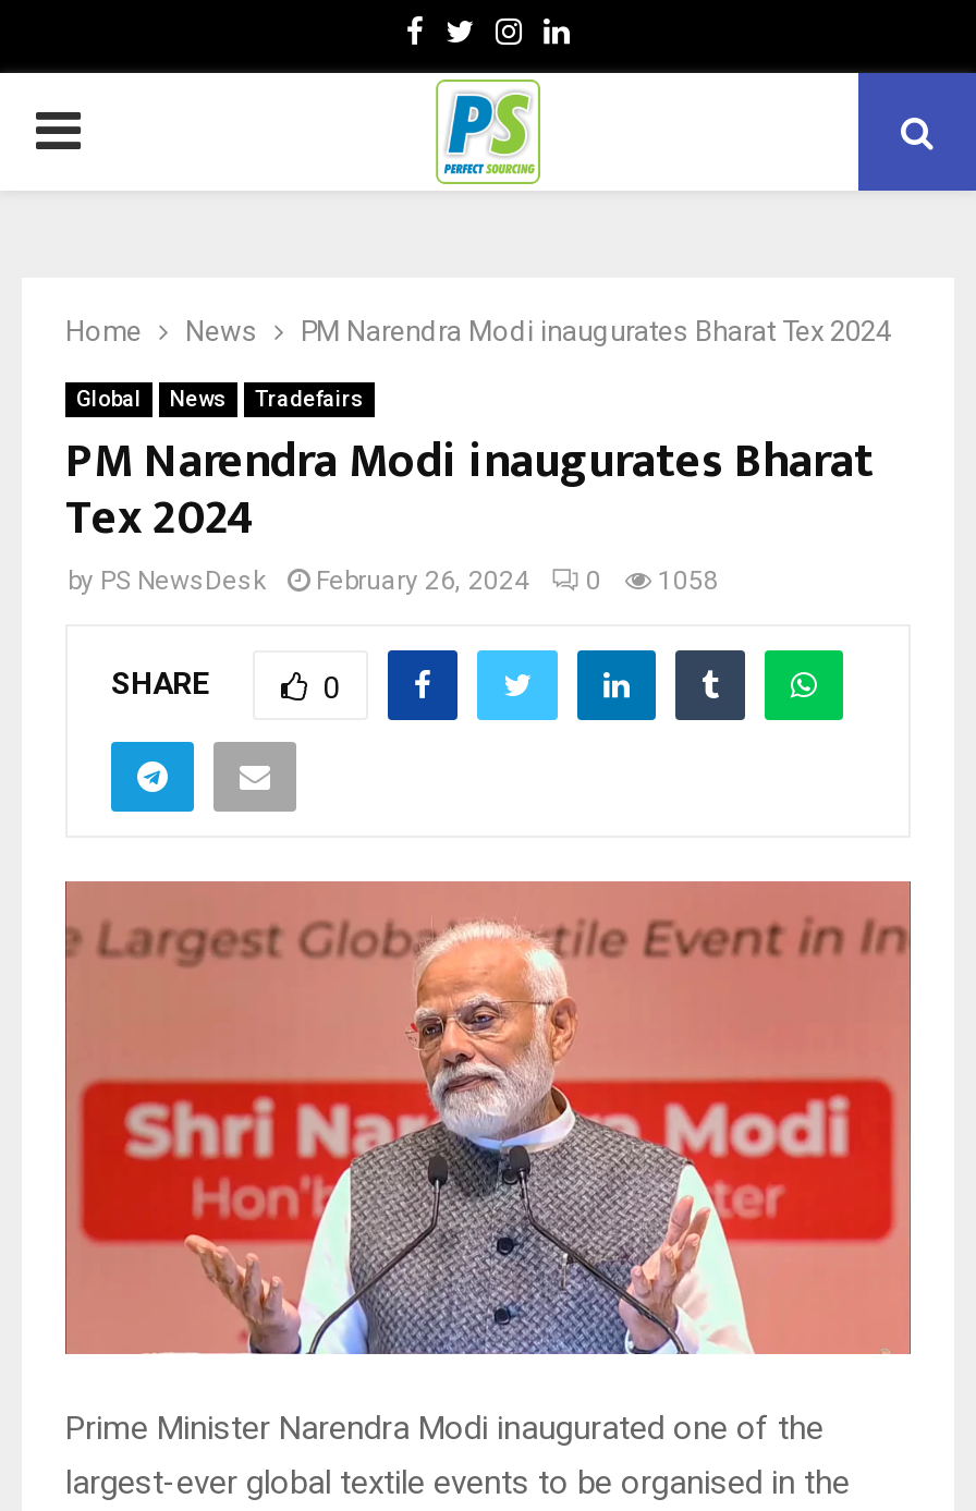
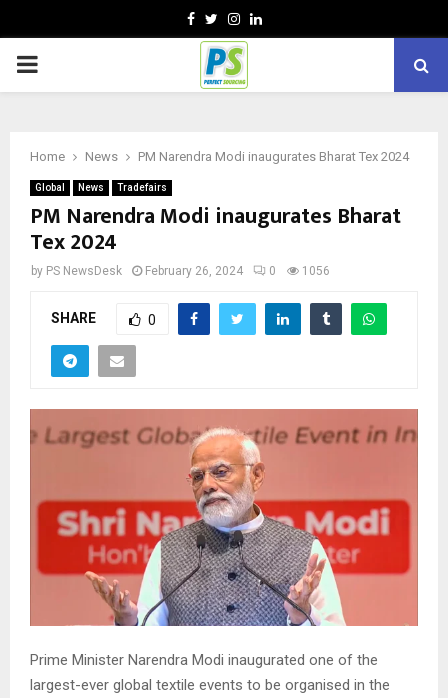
[68,565,719,596] by PS NewsDesk February 26, 2024 0 1058 -> [31,264,330,278] by PS NewsDesk February 26, 2024 0 1056

